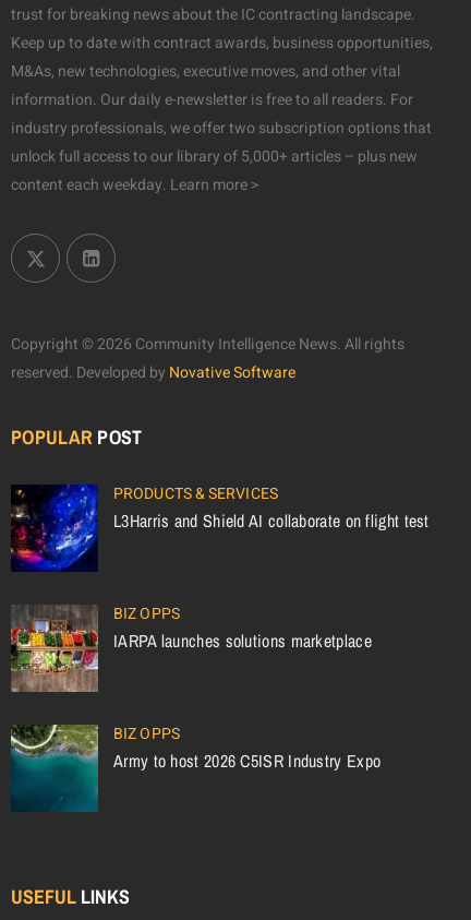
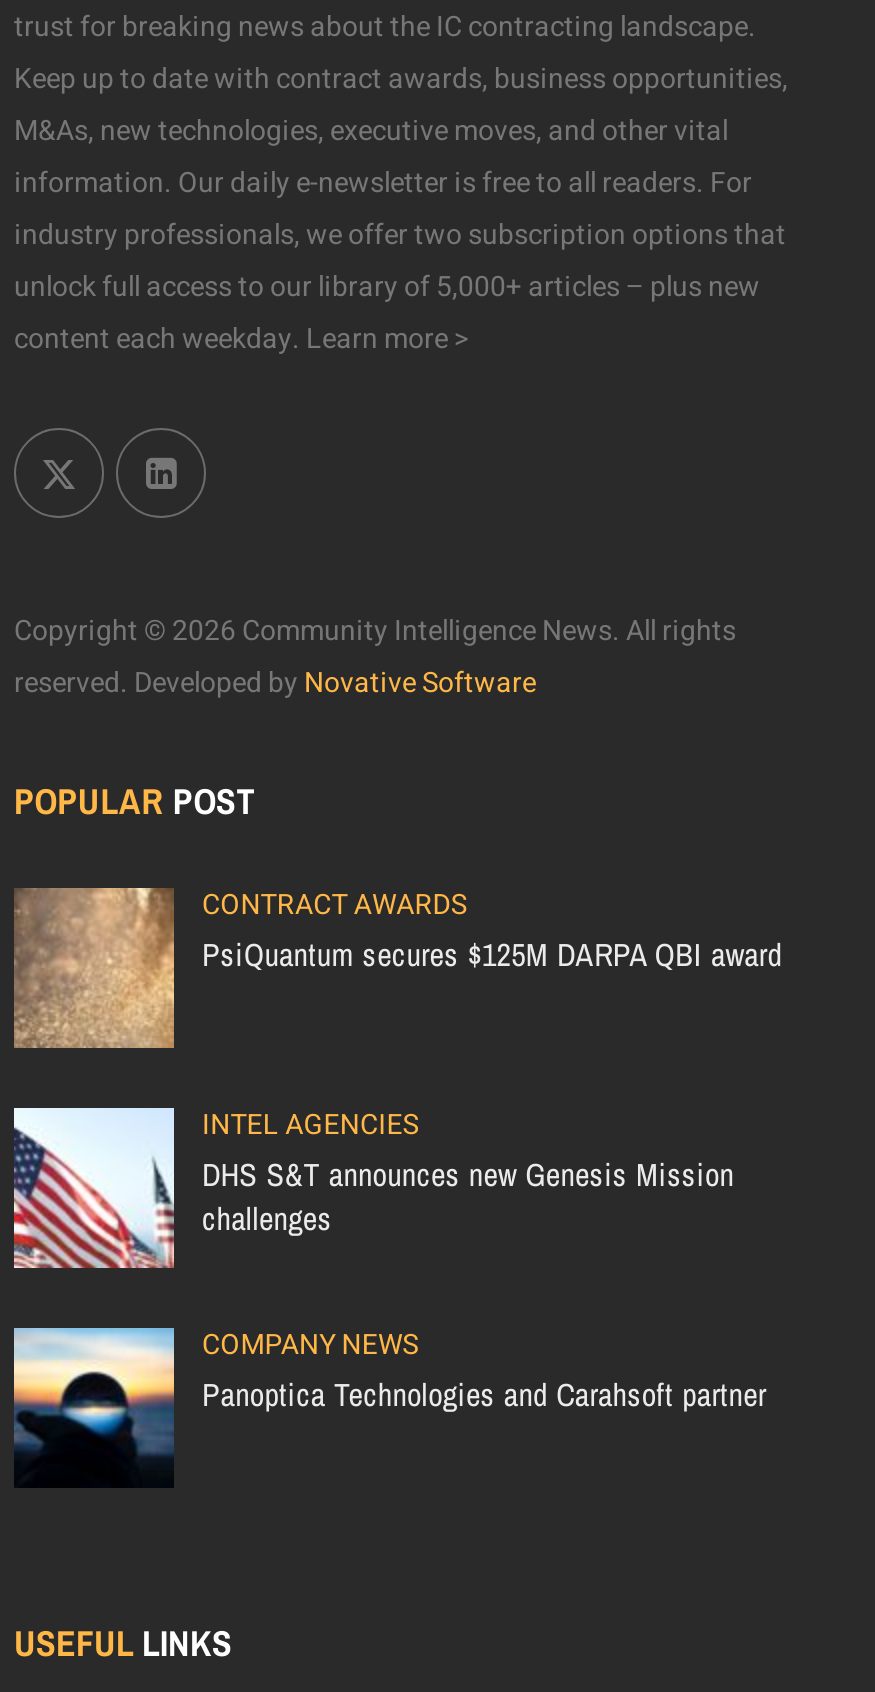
[10,482,429,573] [image] | PRODUCTS & SERVICES | L3Harris and Shield AI collaborate on flight test -> [12,883,782,1050] [image] | CONTRACT AWARDS | PsiQuantum secures $125M DARPA QBI award
[10,602,372,693] [image] | BIZ OPPS | IARPA launches solutions marketplace -> [12,1103,734,1268] [image] | INTEL AGENCIES | DHS S&T announces new Genesis Mission | challenges
[10,722,381,813] [image] | BIZ OPPS | Army to host 2026 C5ISR Industry Expo -> [12,1323,766,1488] [image] | COMPANY NEWS | Panoptica Technologies and Carahsoft partner

